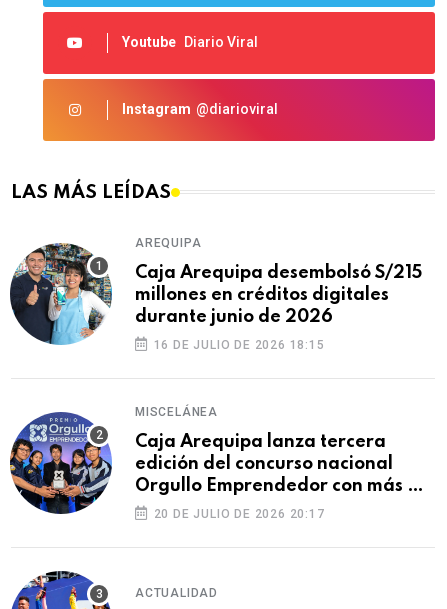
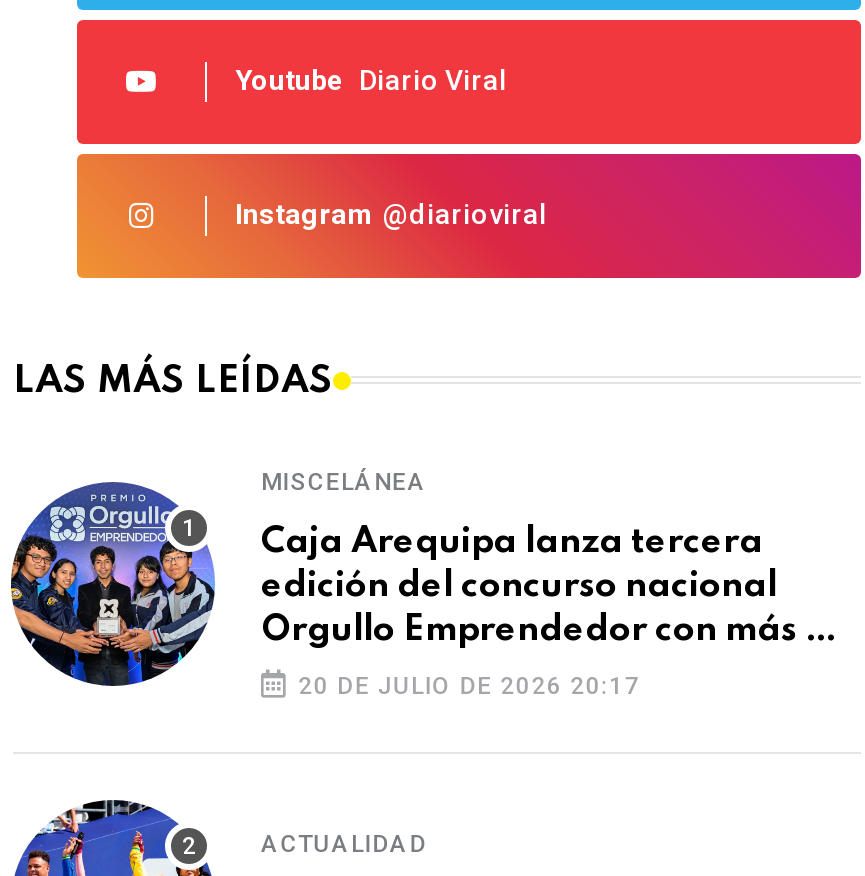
[9,236,422,352] [image] | AREQUIPA | Caja Arequipa desembolsó S/215 | millones en créditos digitales | durante junio de 2026 | 16 DE JULIO DE 2026 18:15 -> none

